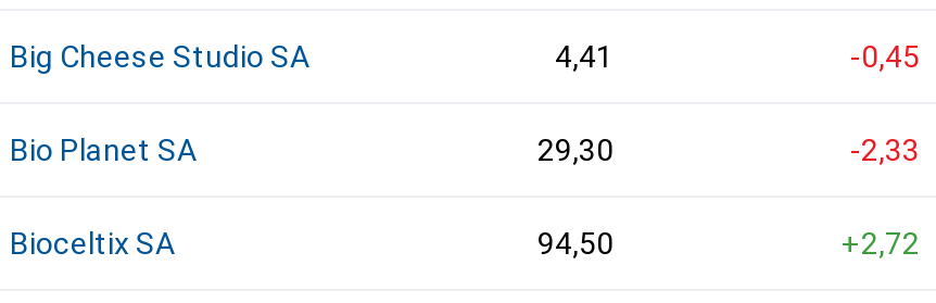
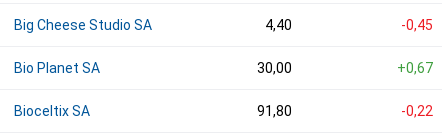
[555,39,614,74] 4,41 -> [265,17,292,33] 4,40
[537,132,614,167] 29,30 -> [257,60,292,76] 30,00
[850,132,920,167] -2,33 -> [397,60,433,76] +0,67
[537,226,614,261] 94,50 -> [257,103,292,119] 91,80
[842,226,920,261] +2,72 -> [401,103,433,119] -0,22

